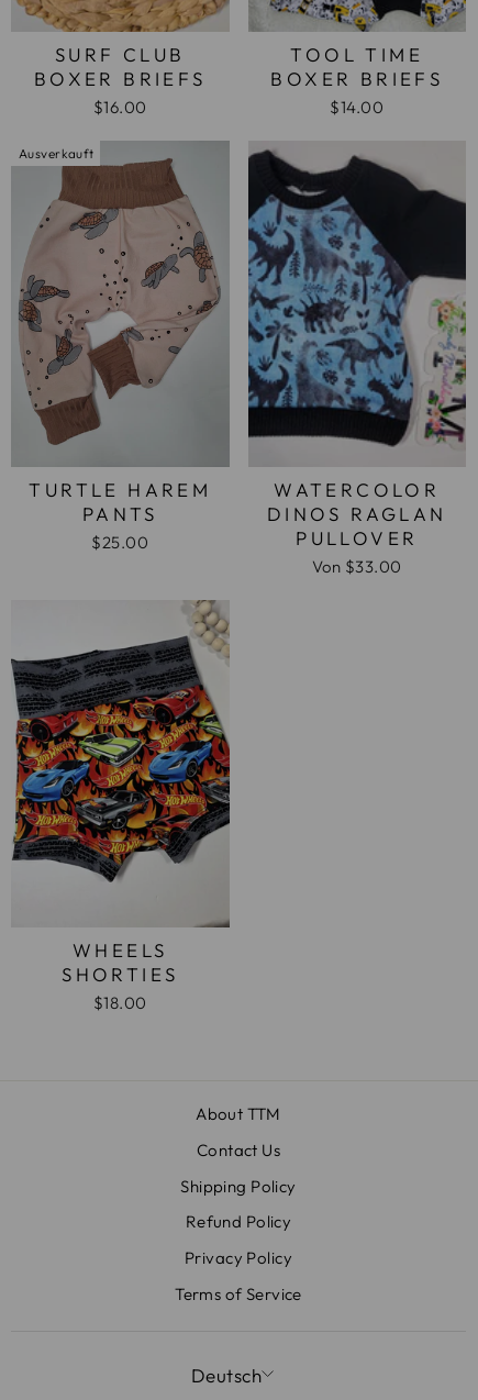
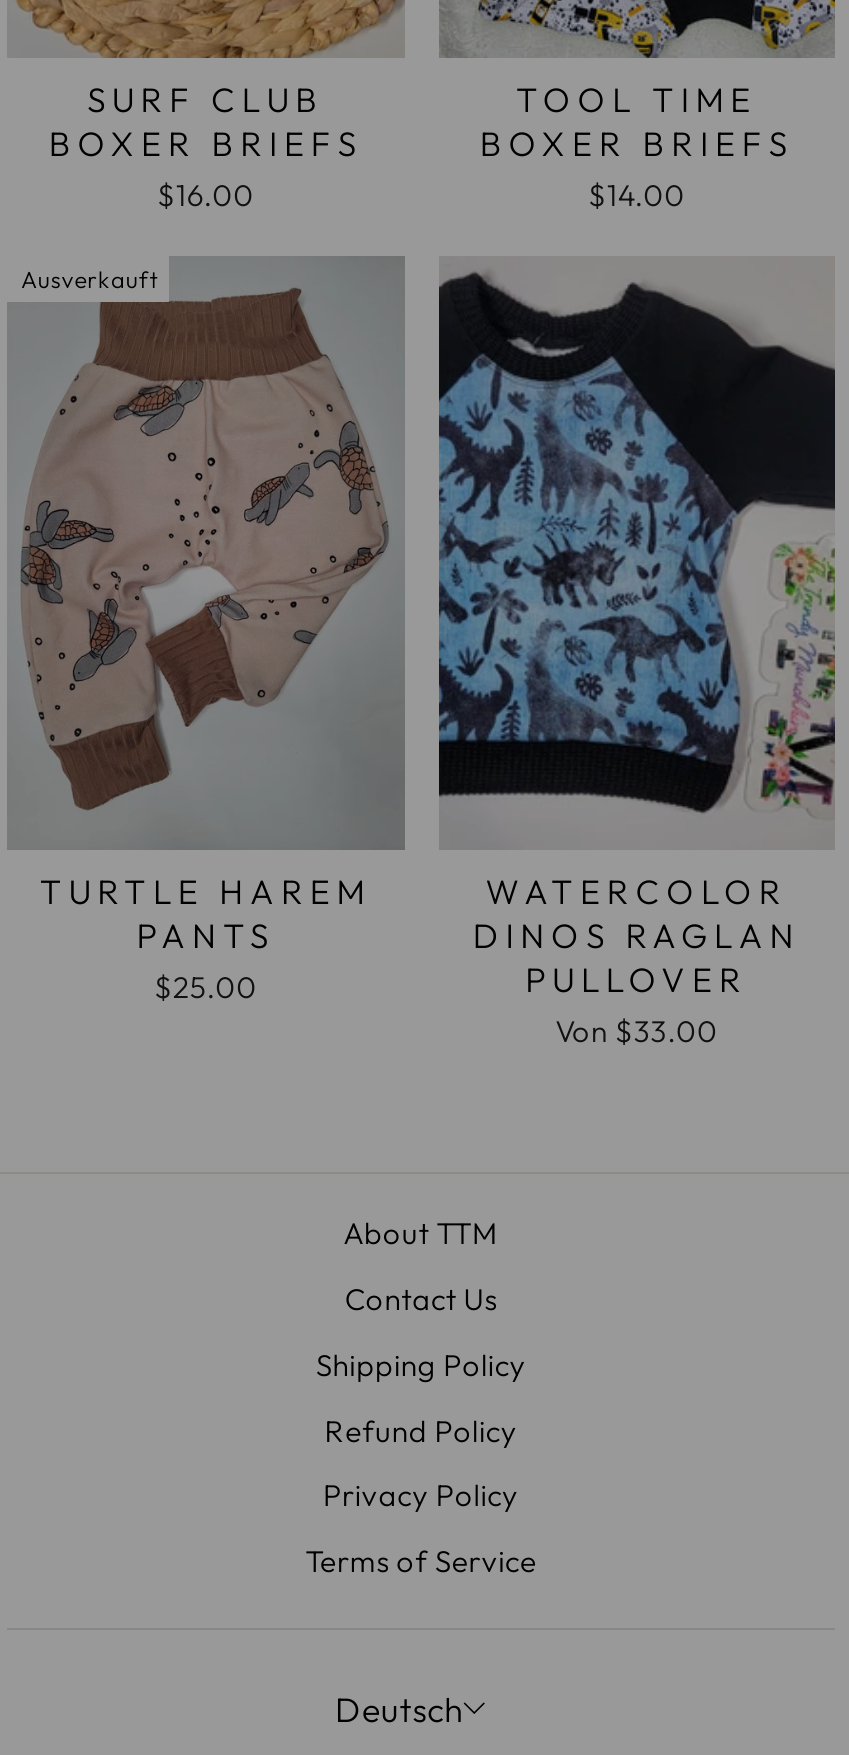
[11,599,231,1013] [image] | WHEELS | SHORTIES | $18.00 -> none

